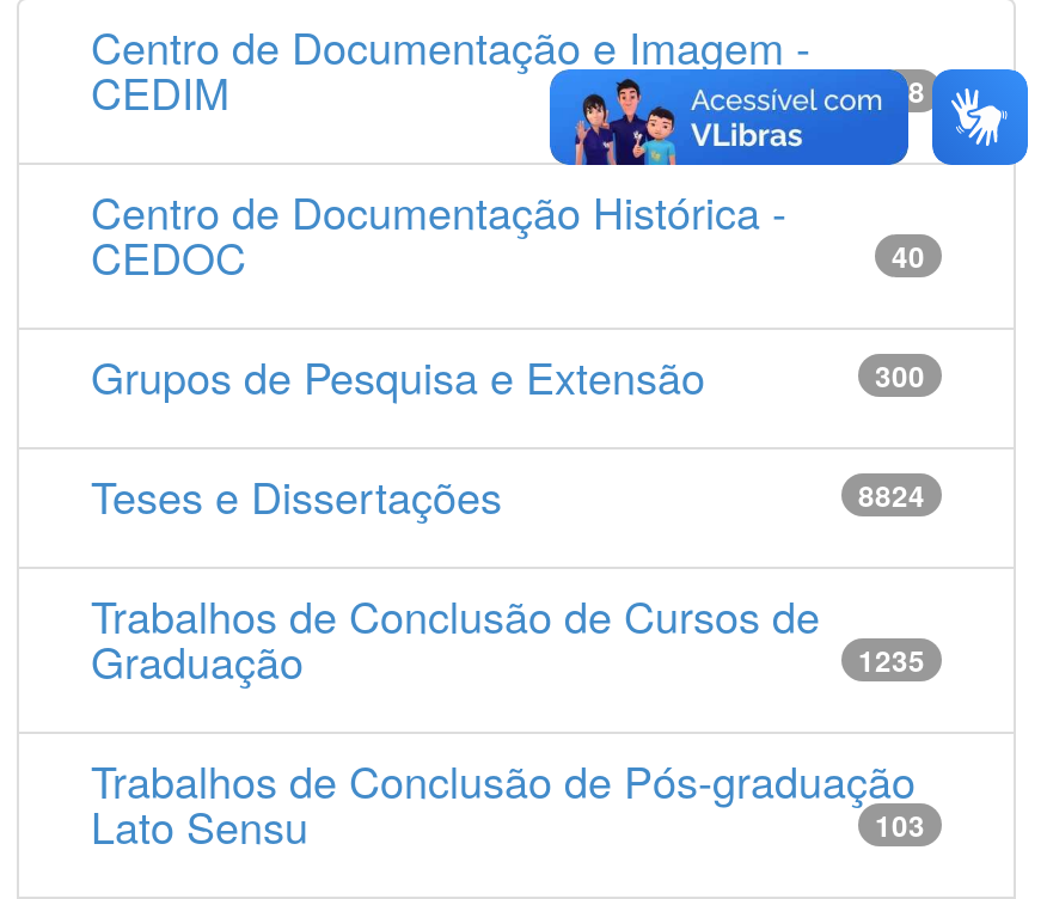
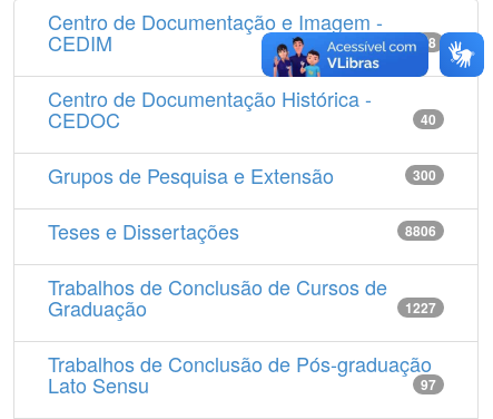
[858,473,925,516] 8824 -> [405,220,436,240] 8806
[858,638,925,681] 1235 -> [405,297,436,317] 1227
[875,803,925,846] 103 -> [421,374,436,394] 97

